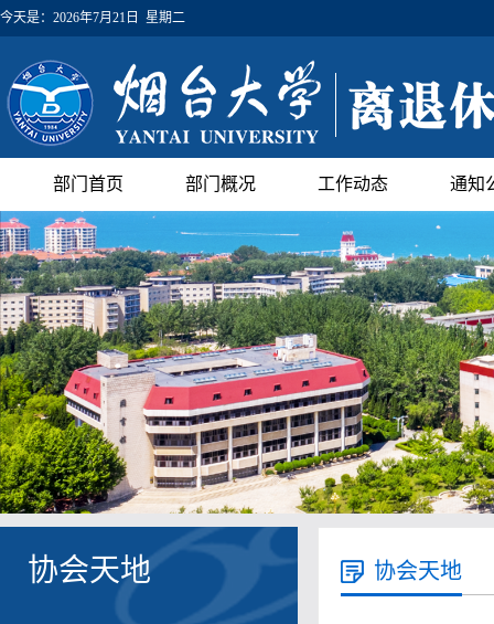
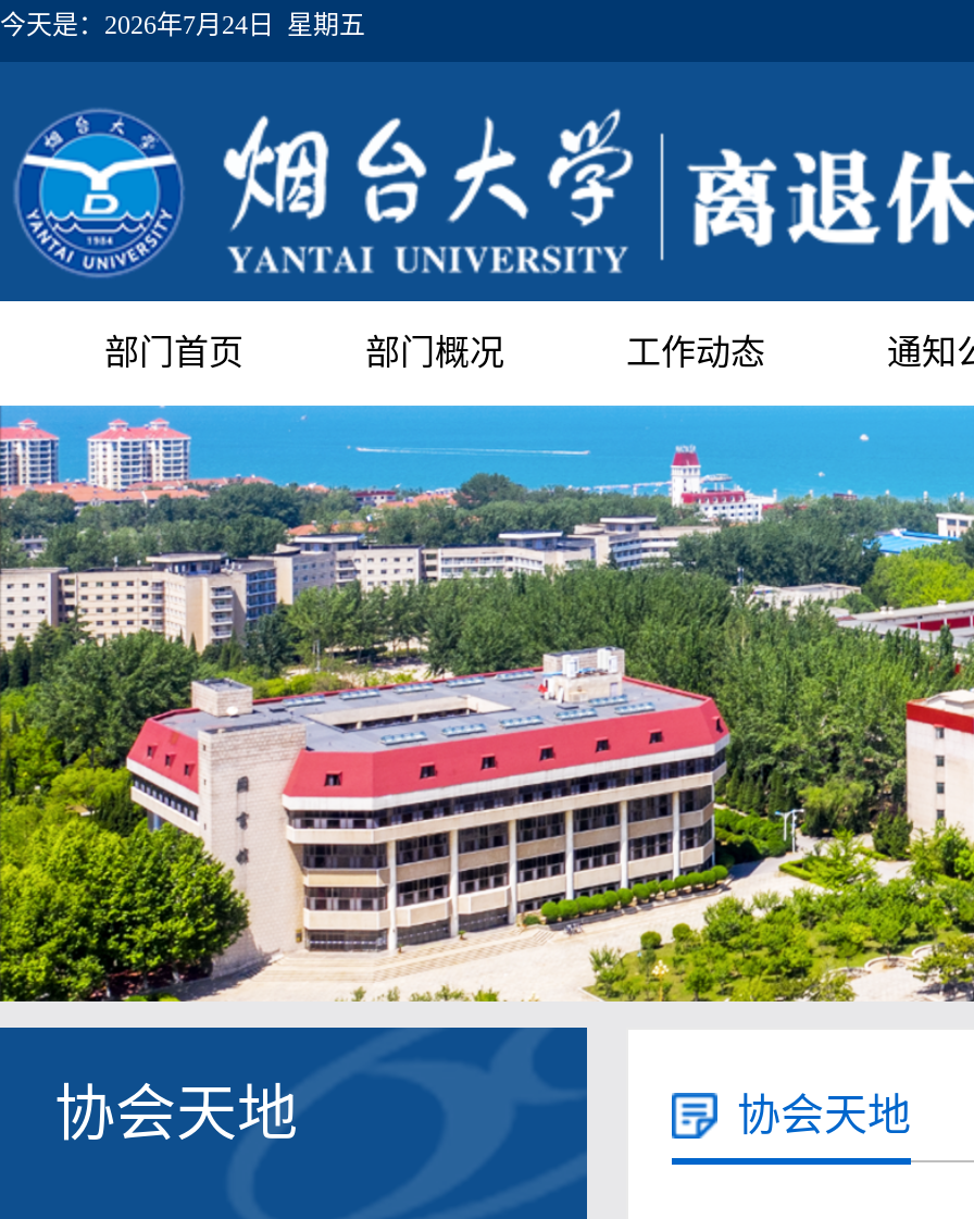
[0,10,185,25] 今天是：2026年7月21日 星期二 -> [0,10,365,40] 今天是：2026年7月24日 星期五

